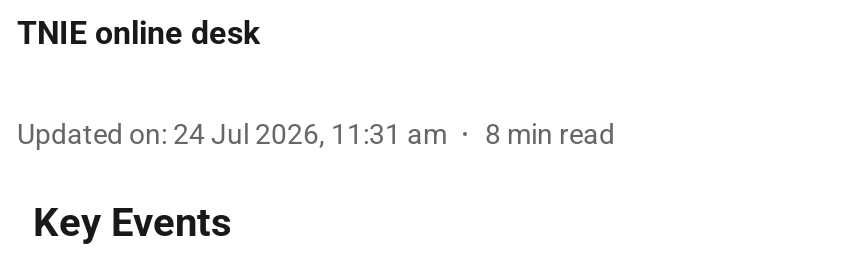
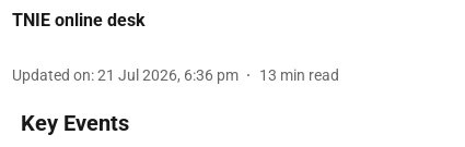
[17,118,447,150] Updated on: 24 Jul 2026, 11:31 am -> [12,66,239,84] Updated on: 21 Jul 2026, 6:36 pm
[485,118,615,150] 8 min read -> [259,66,339,84] 13 min read

